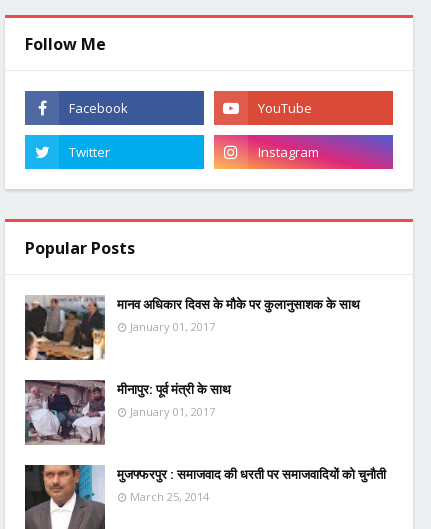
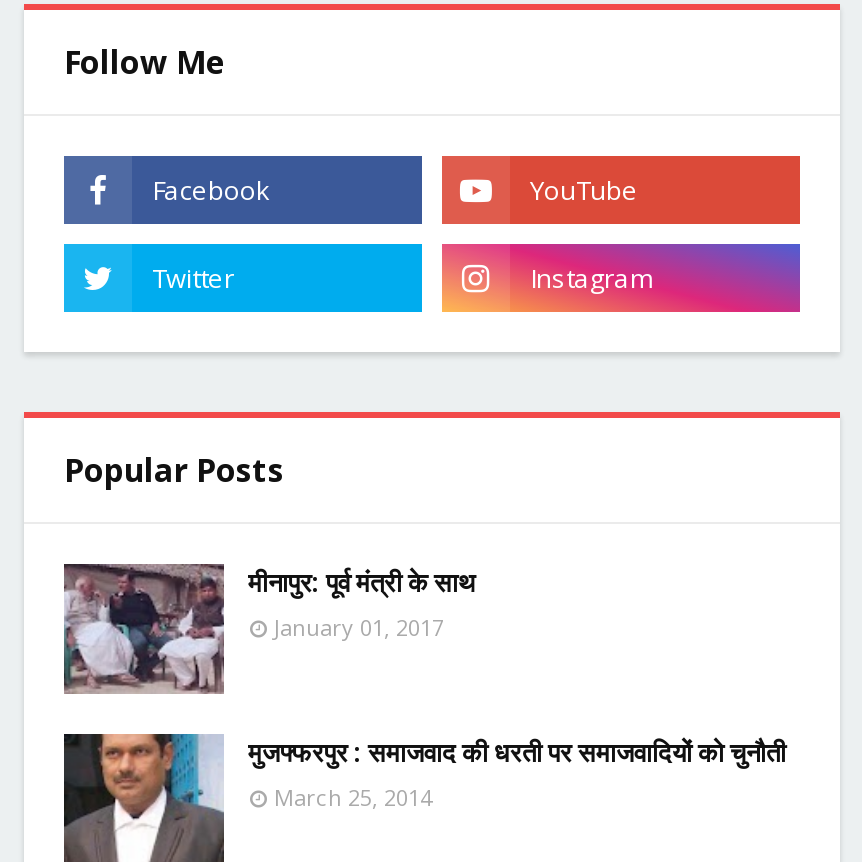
[24,295,360,360] [image] | मानव अधिकार दिवस के मौके पर कुलानुसाशक के साथ | January 01, 2017 -> none

